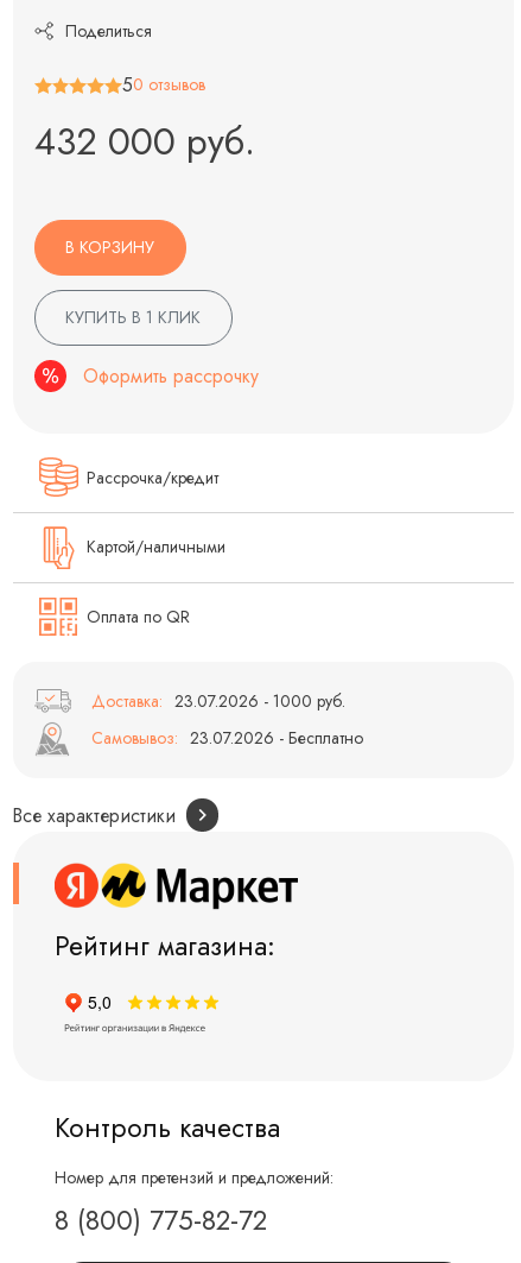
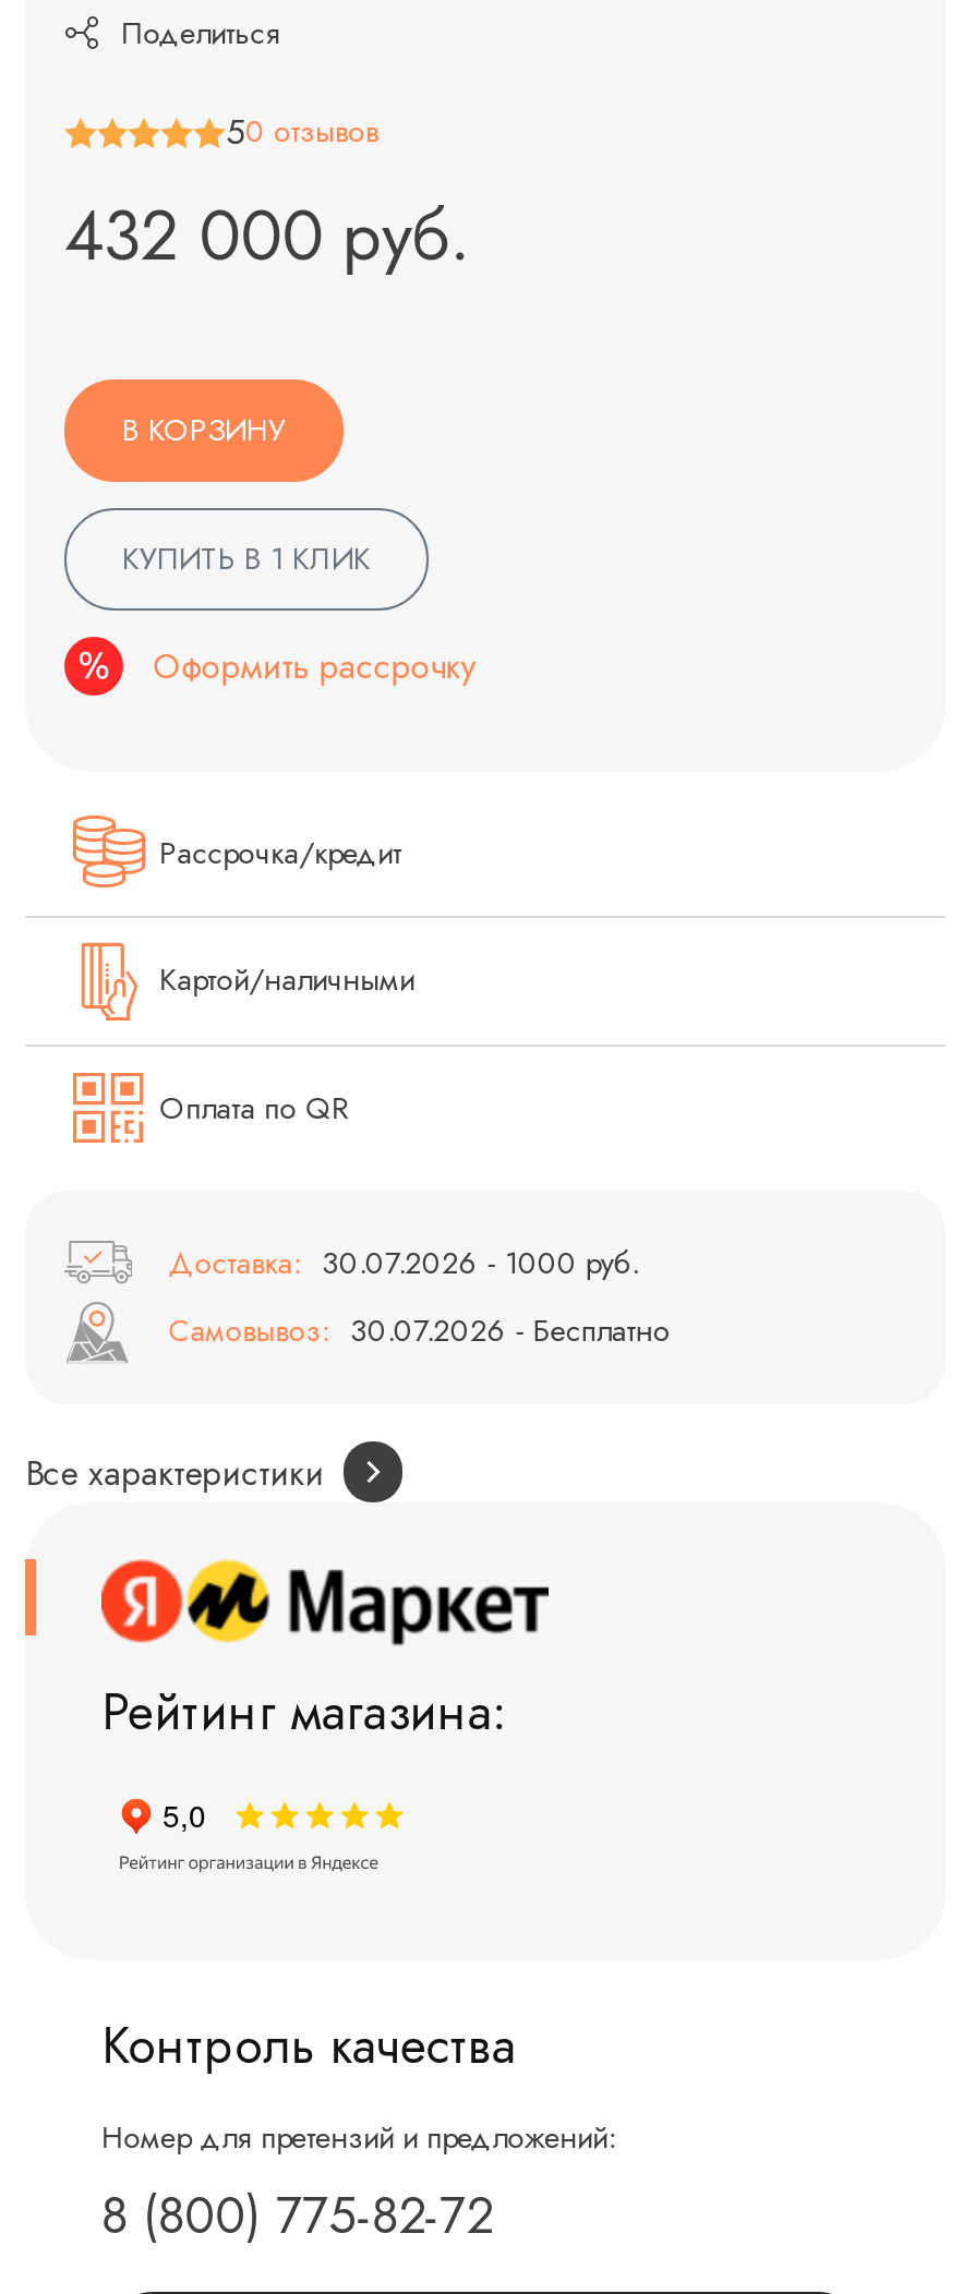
[91,689,345,713] Доставка: 23.07.2026 - 1000 руб. -> [169,1240,638,1284] Доставка: 30.07.2026 - 1000 руб.
[91,726,363,750] Самовывоз: 23.07.2026 - Бесплатно -> [169,1309,671,1352] Самовывоз: 30.07.2026 - Бесплатно

